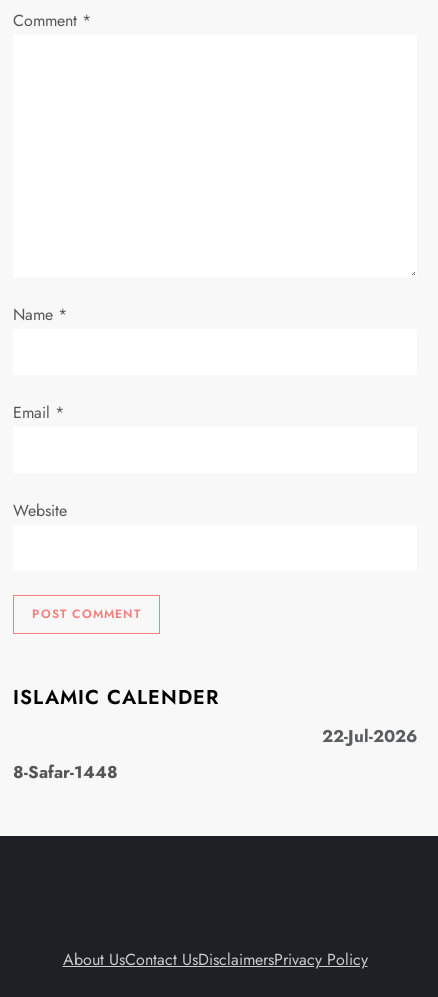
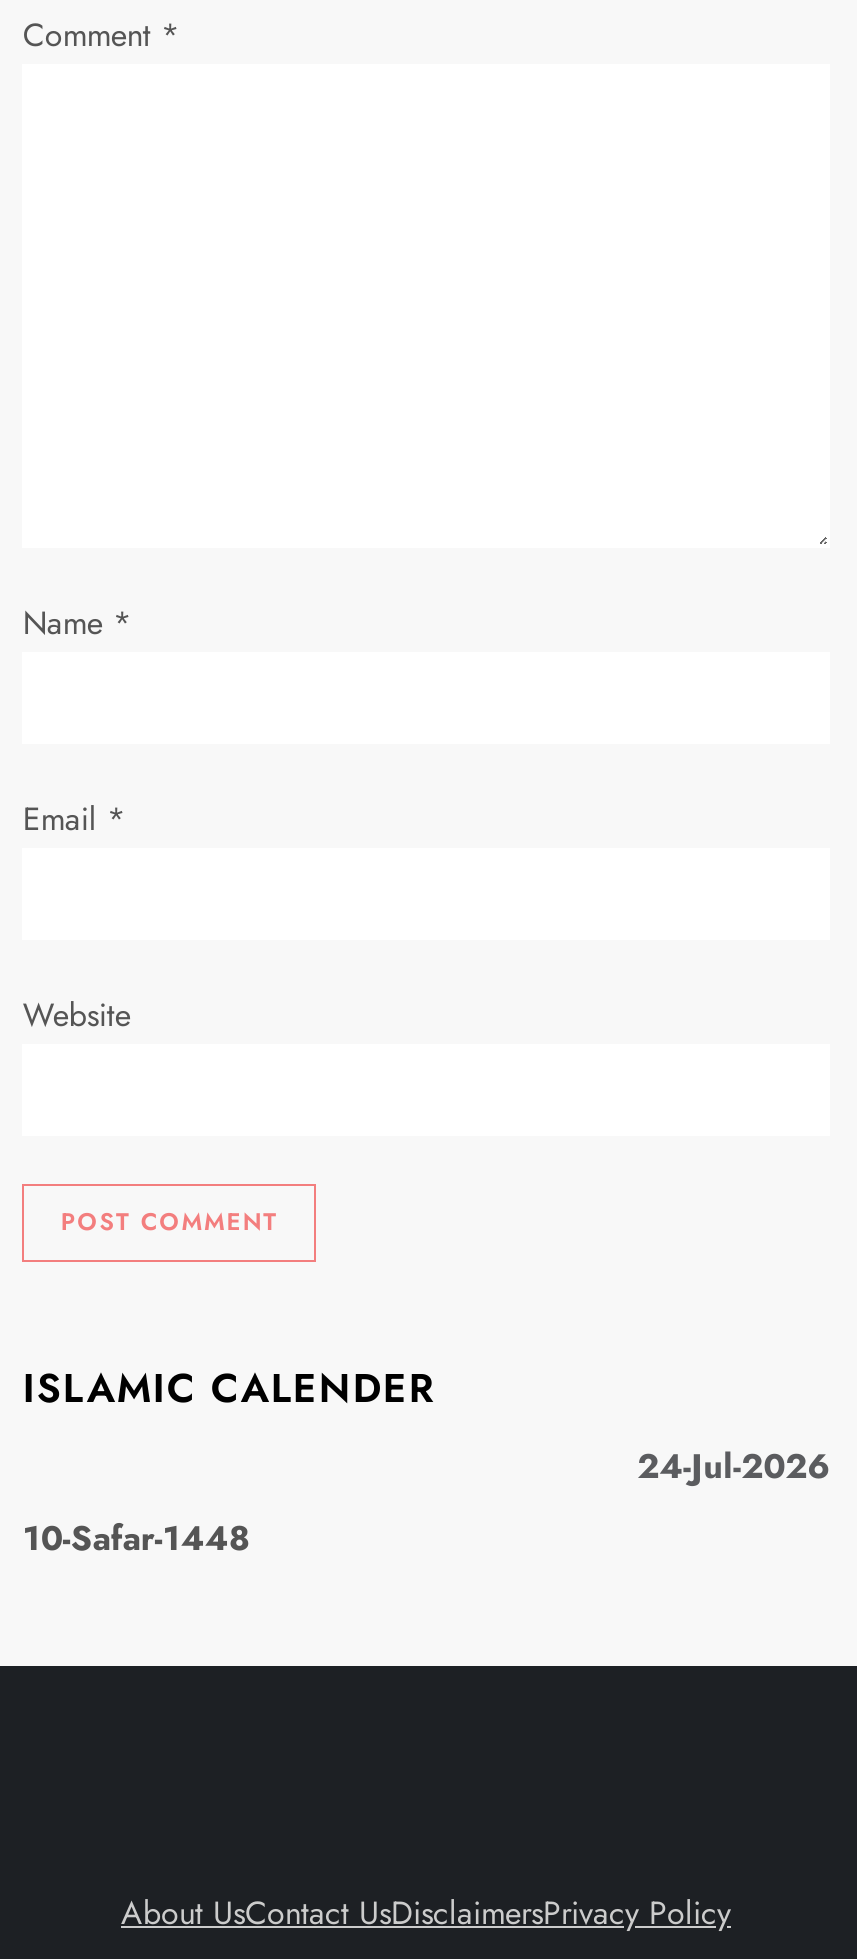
[322,723,417,747] 22-Jul-2026 -> [637,1441,829,1489] 24-Jul-2026
[13,760,118,784] 8-Safar-1448 -> [23,1513,251,1561] 10-Safar-1448

